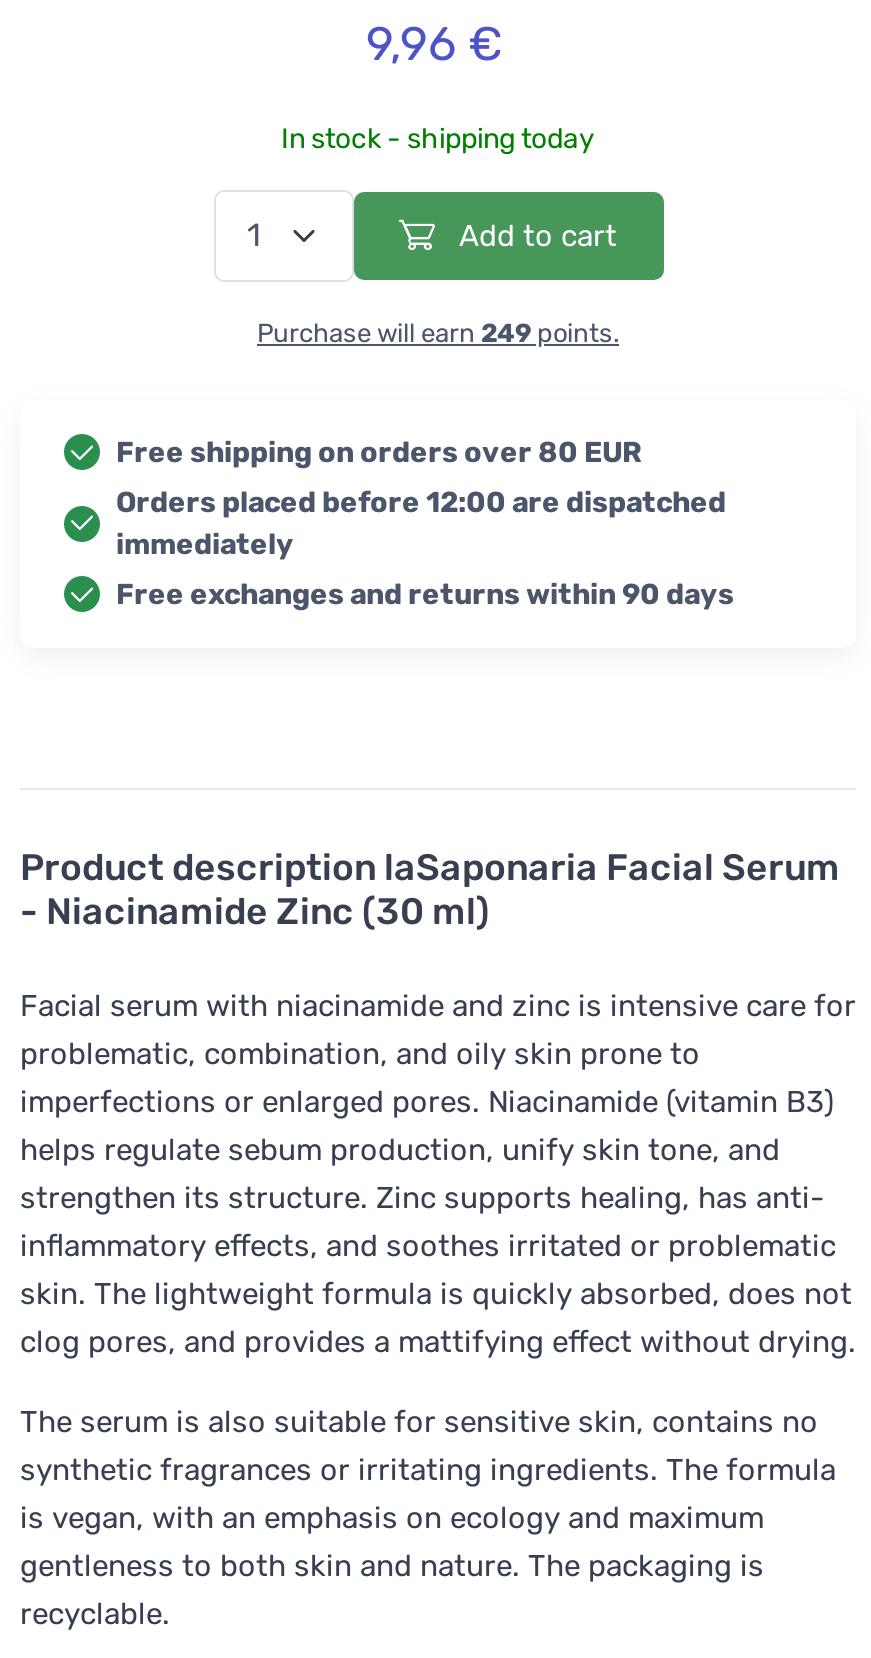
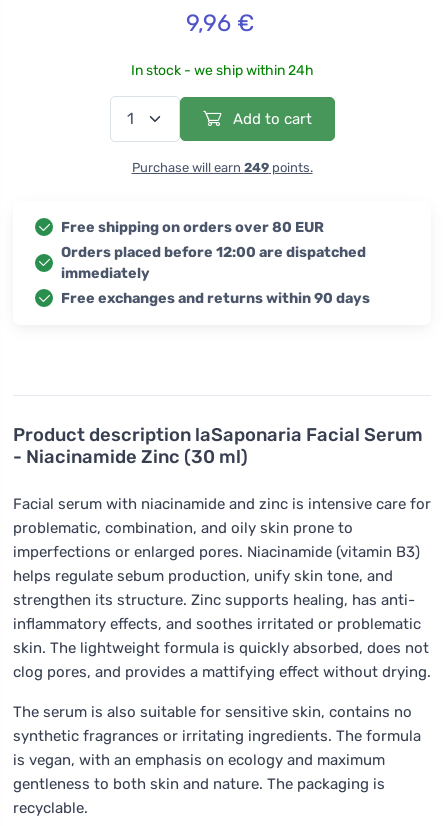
[281,121,595,155] In stock - shipping today -> [130,62,313,79] In stock - we ship within 24h

